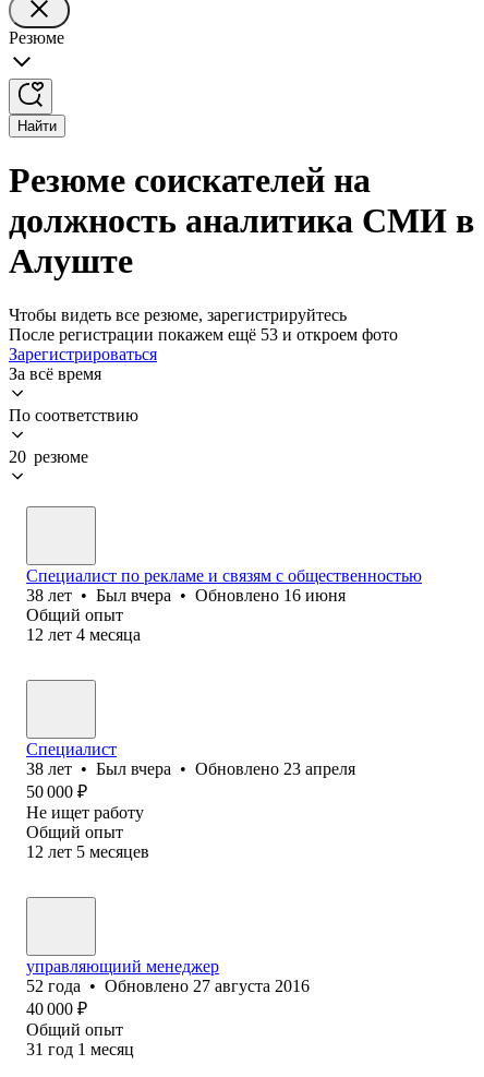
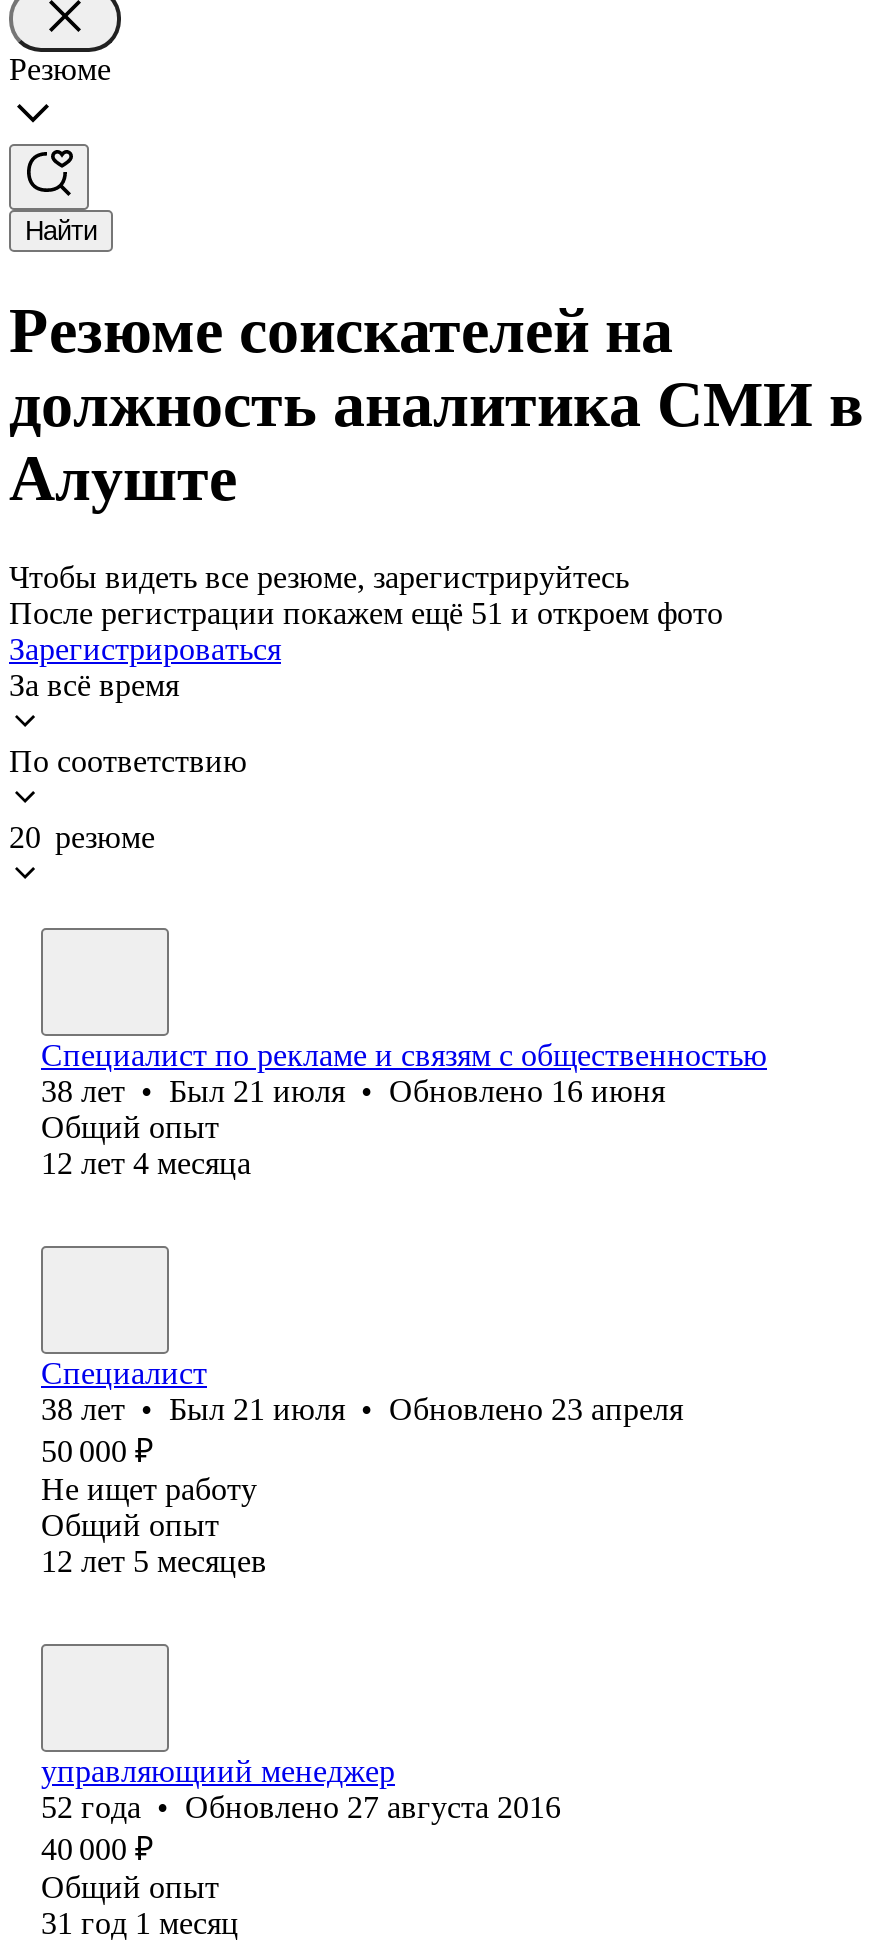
[9,325,398,344] После регистрации покажем ещё 53 и откроем фото -> [9,596,723,630] После регистрации покажем ещё 51 и откроем фото
[26,586,346,604] 38 лет • Был вчера • Обновлено 16 июня -> [41,1074,665,1108] 38 лет • Был 21 июля • Обновлено 16 июня
[26,759,355,778] 38 лет • Был вчера • Обновлено 23 апреля -> [41,1392,683,1426] 38 лет • Был 21 июля • Обновлено 23 апреля

